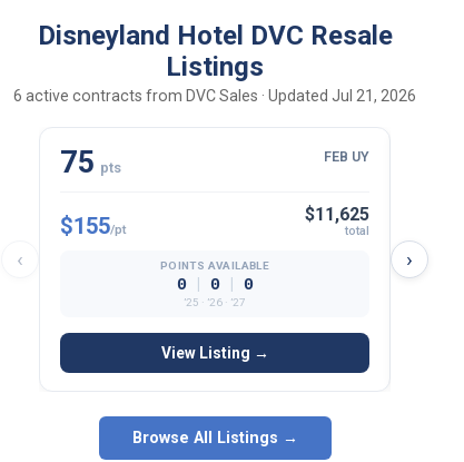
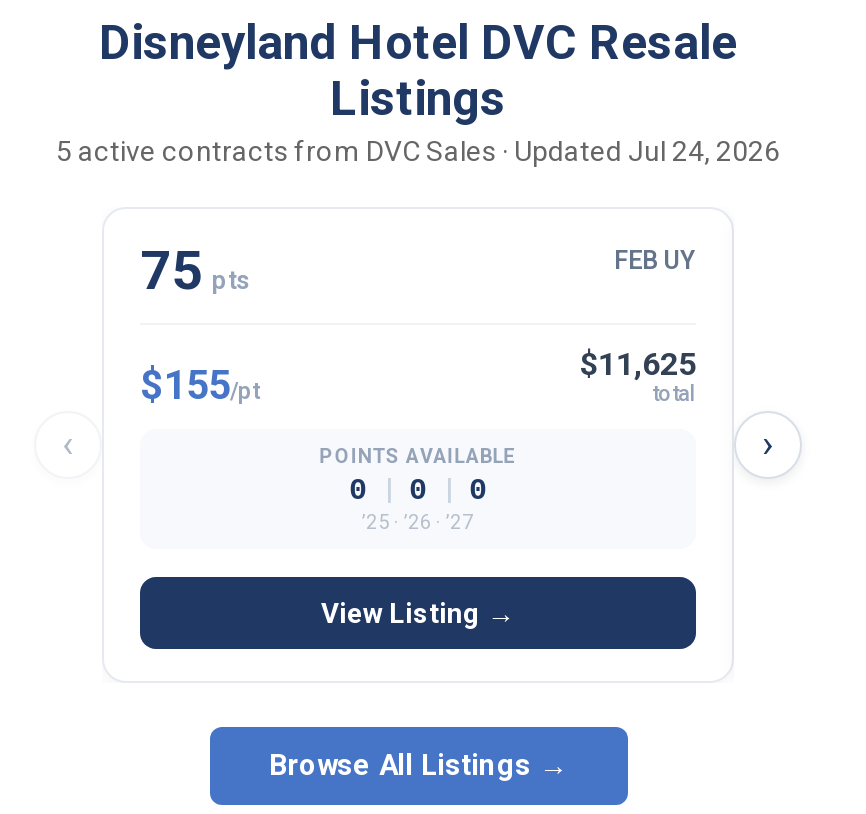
[13,87,416,104] 6 active contracts from DVC Sales · Updated Jul 21, 2026 -> [56,135,780,167] 5 active contracts from DVC Sales · Updated Jul 24, 2026

